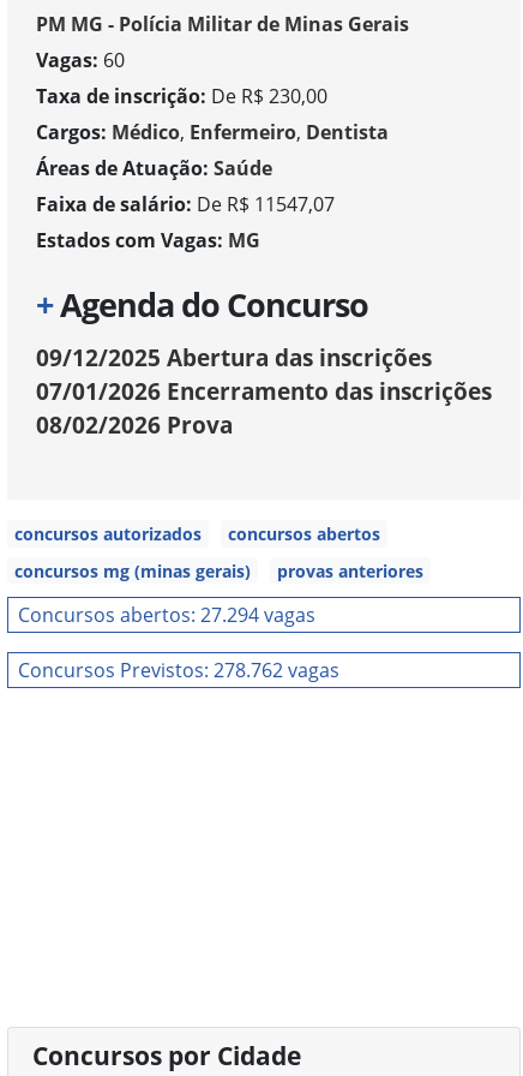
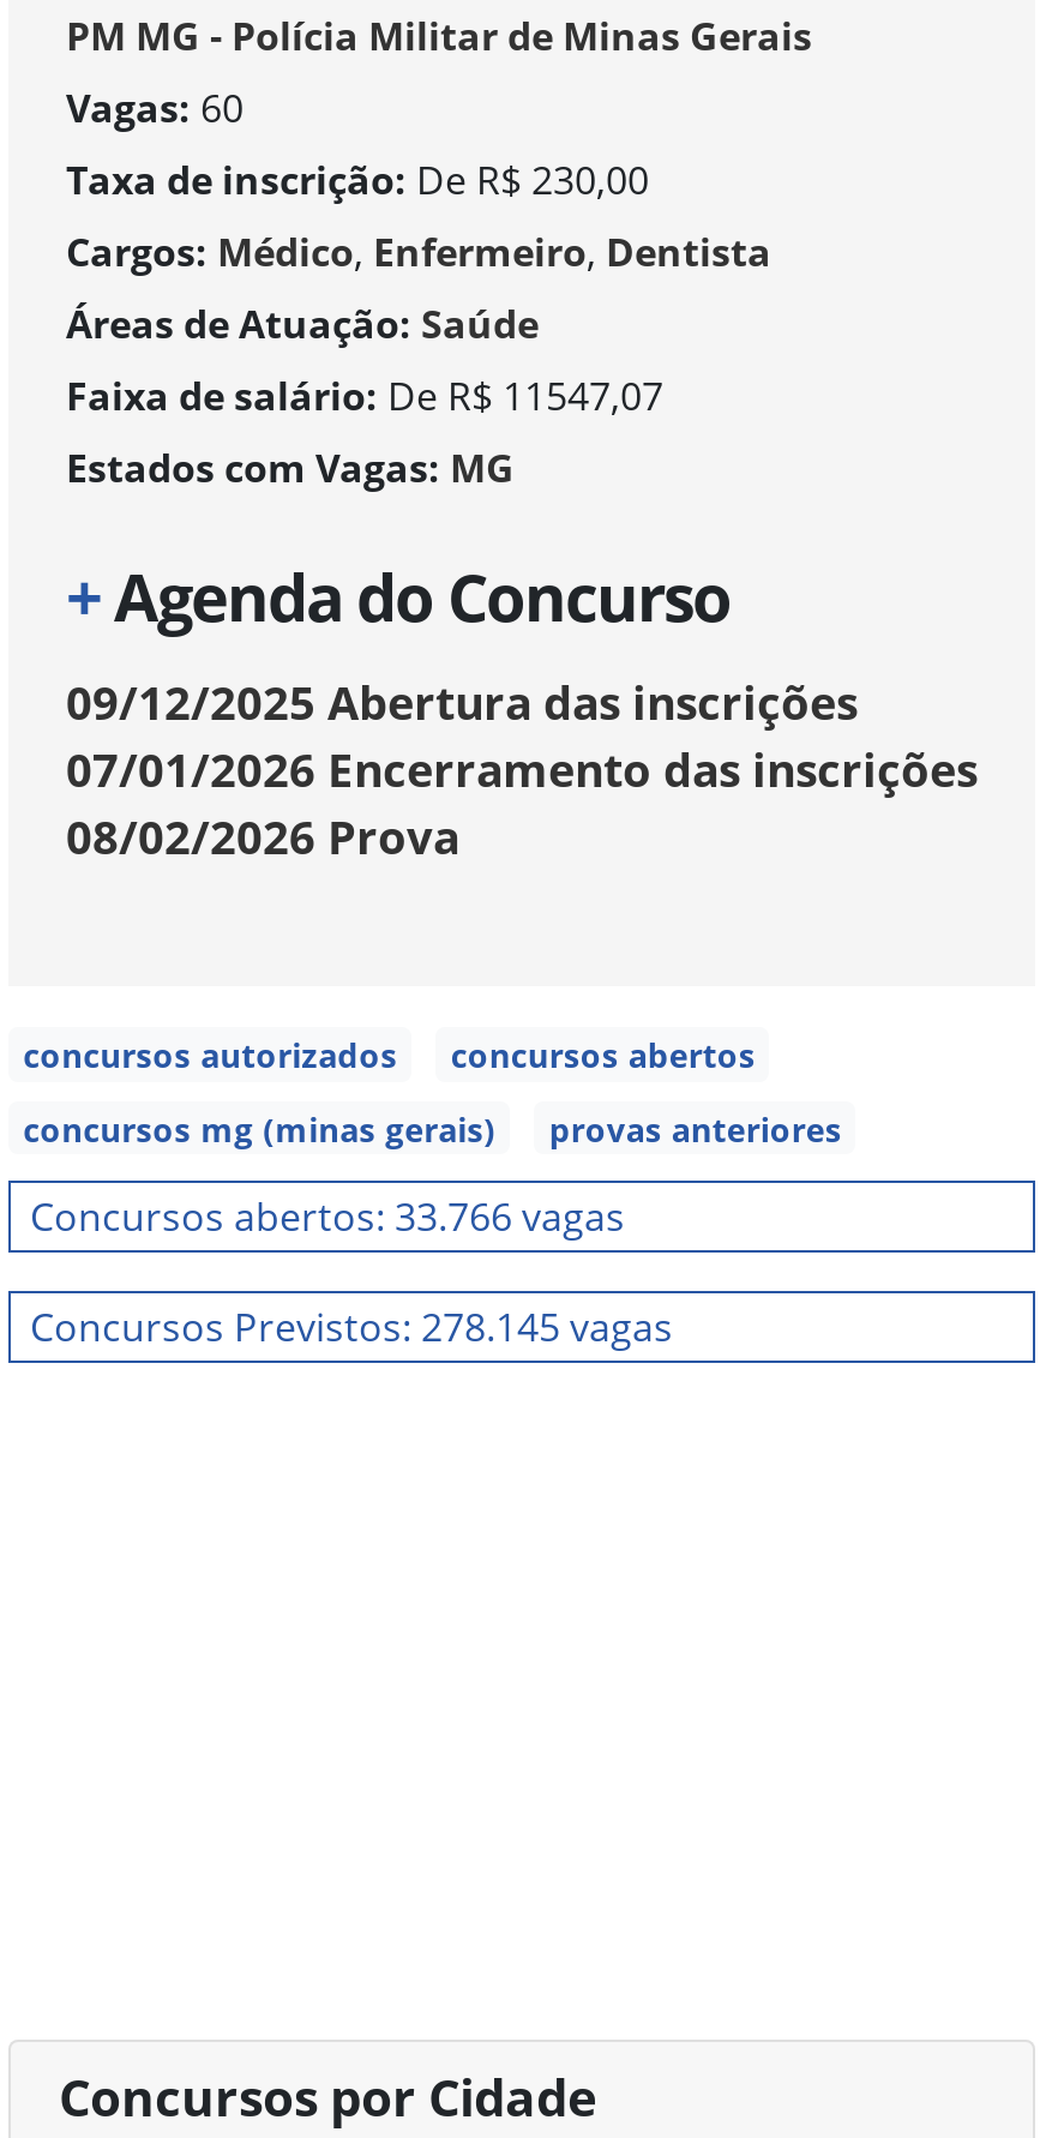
[18,602,315,628] Concursos abertos: 27.294 vagas -> [30,1190,625,1243] Concursos abertos: 33.766 vagas
[18,657,339,683] Concursos Previstos: 278.762 vagas -> [30,1301,673,1354] Concursos Previstos: 278.145 vagas

